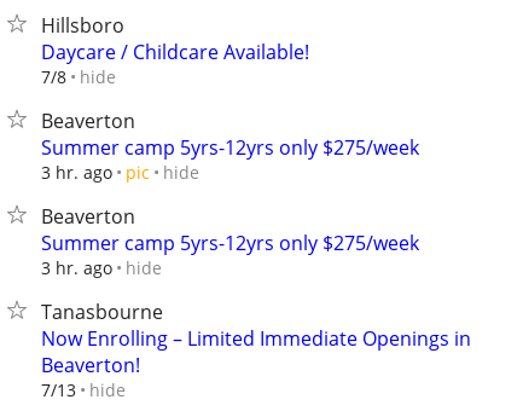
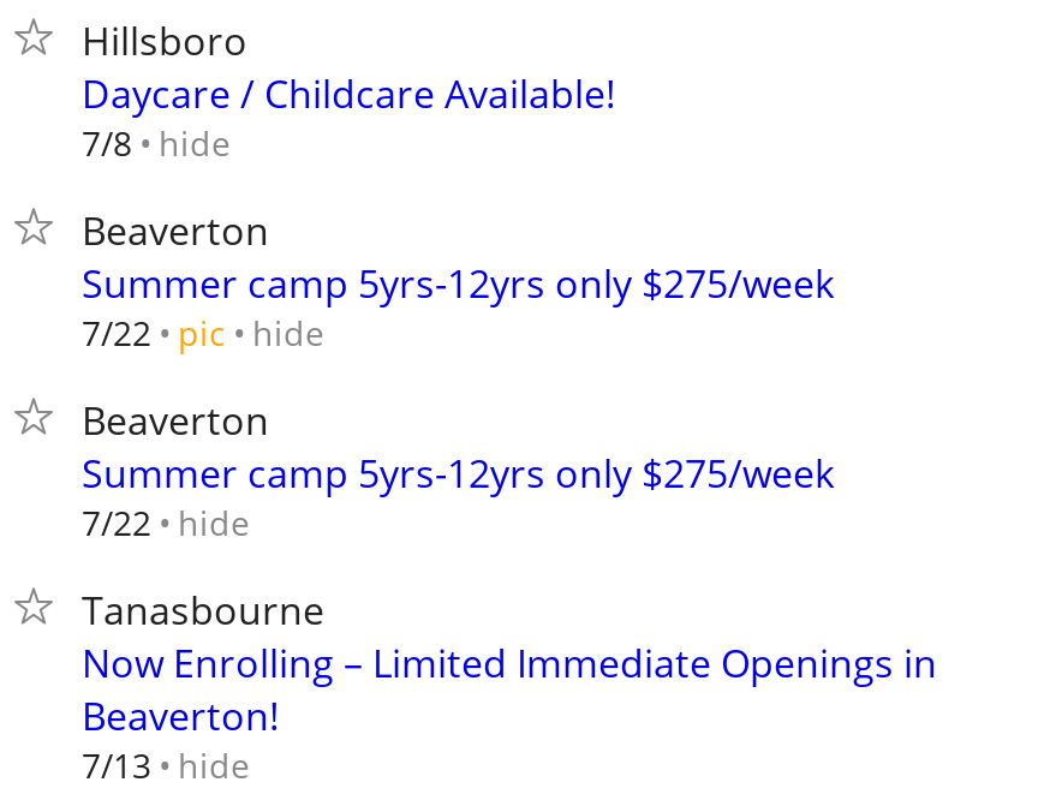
[41,160,199,184] 3 hr. ago pic hide -> [82,309,324,356] 7/22 pic hide
[41,256,162,279] 3 hr. ago hide -> [82,498,250,545] 7/22 hide

